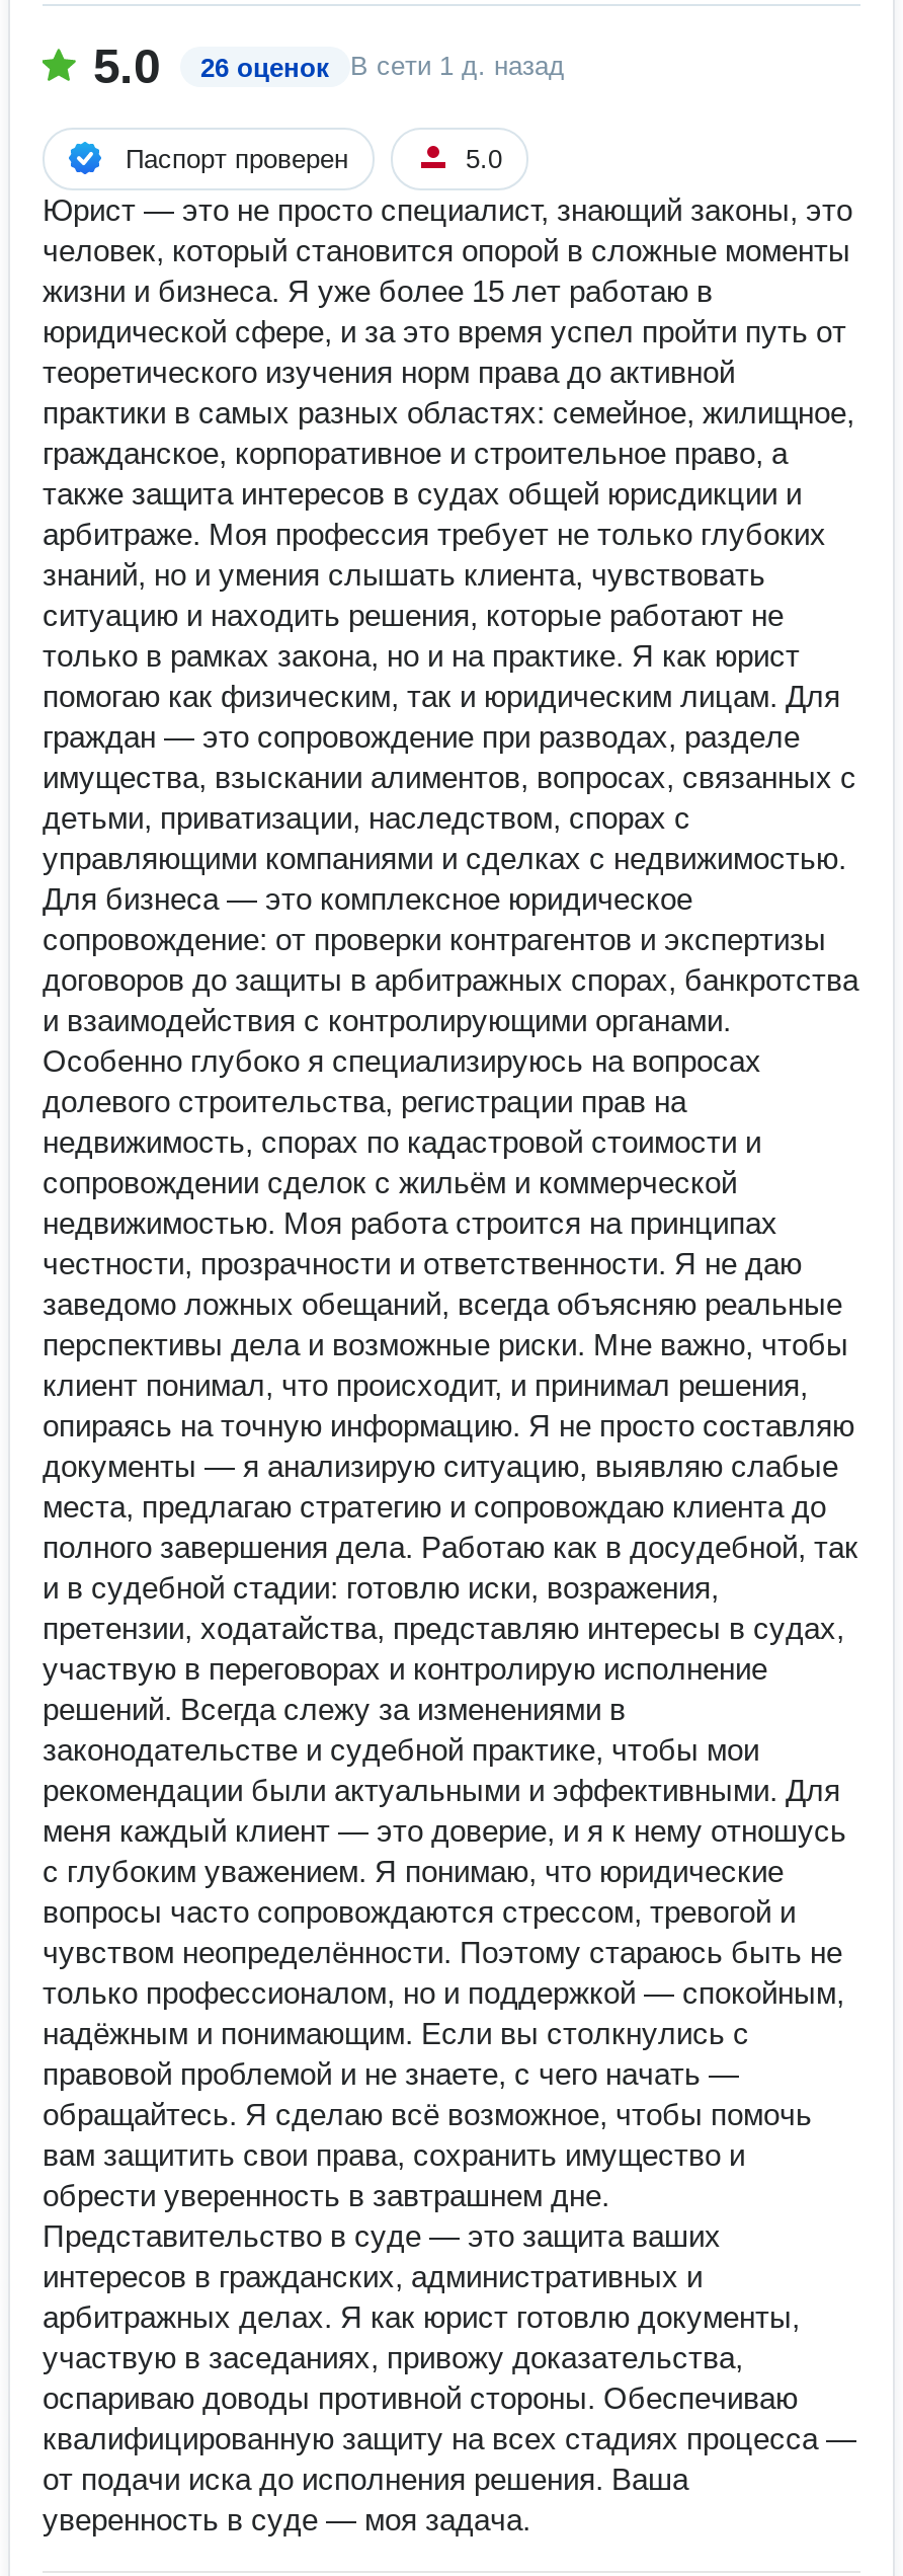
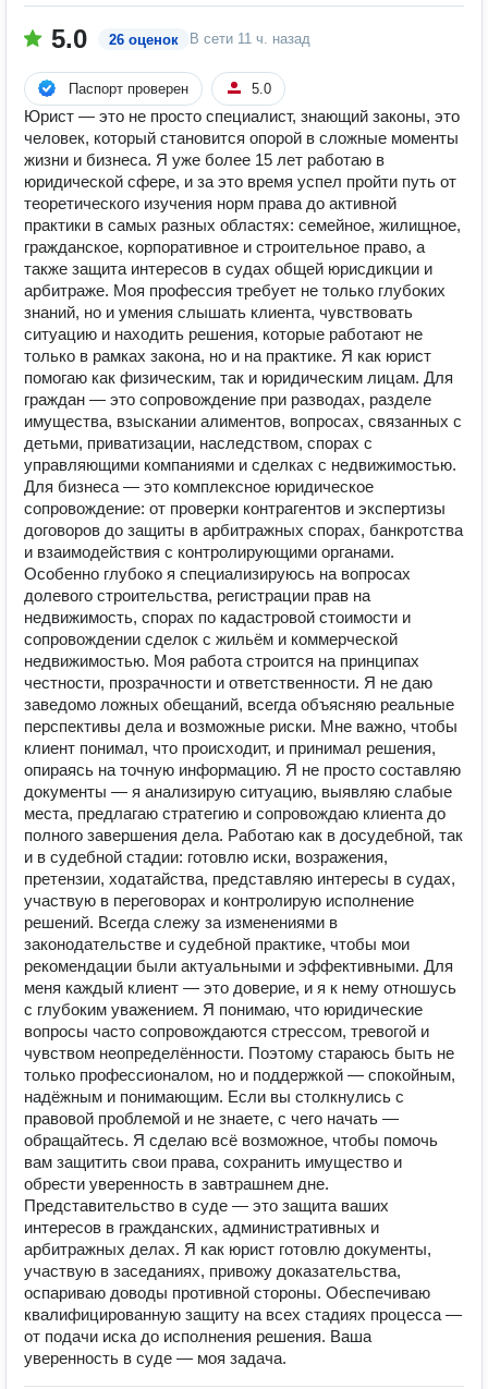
[93,38,565,93] 5.0 26 оценок В сети 1 д. назад -> [51,24,310,53] 5.0 26 оценок В сети 11 ч. назад

